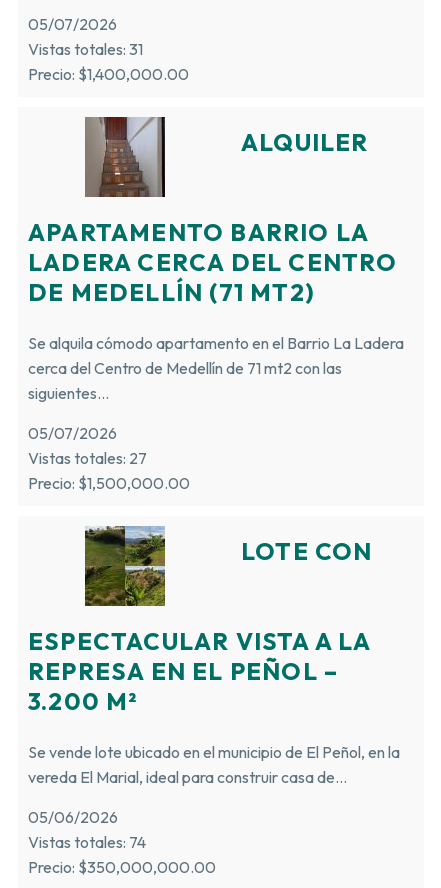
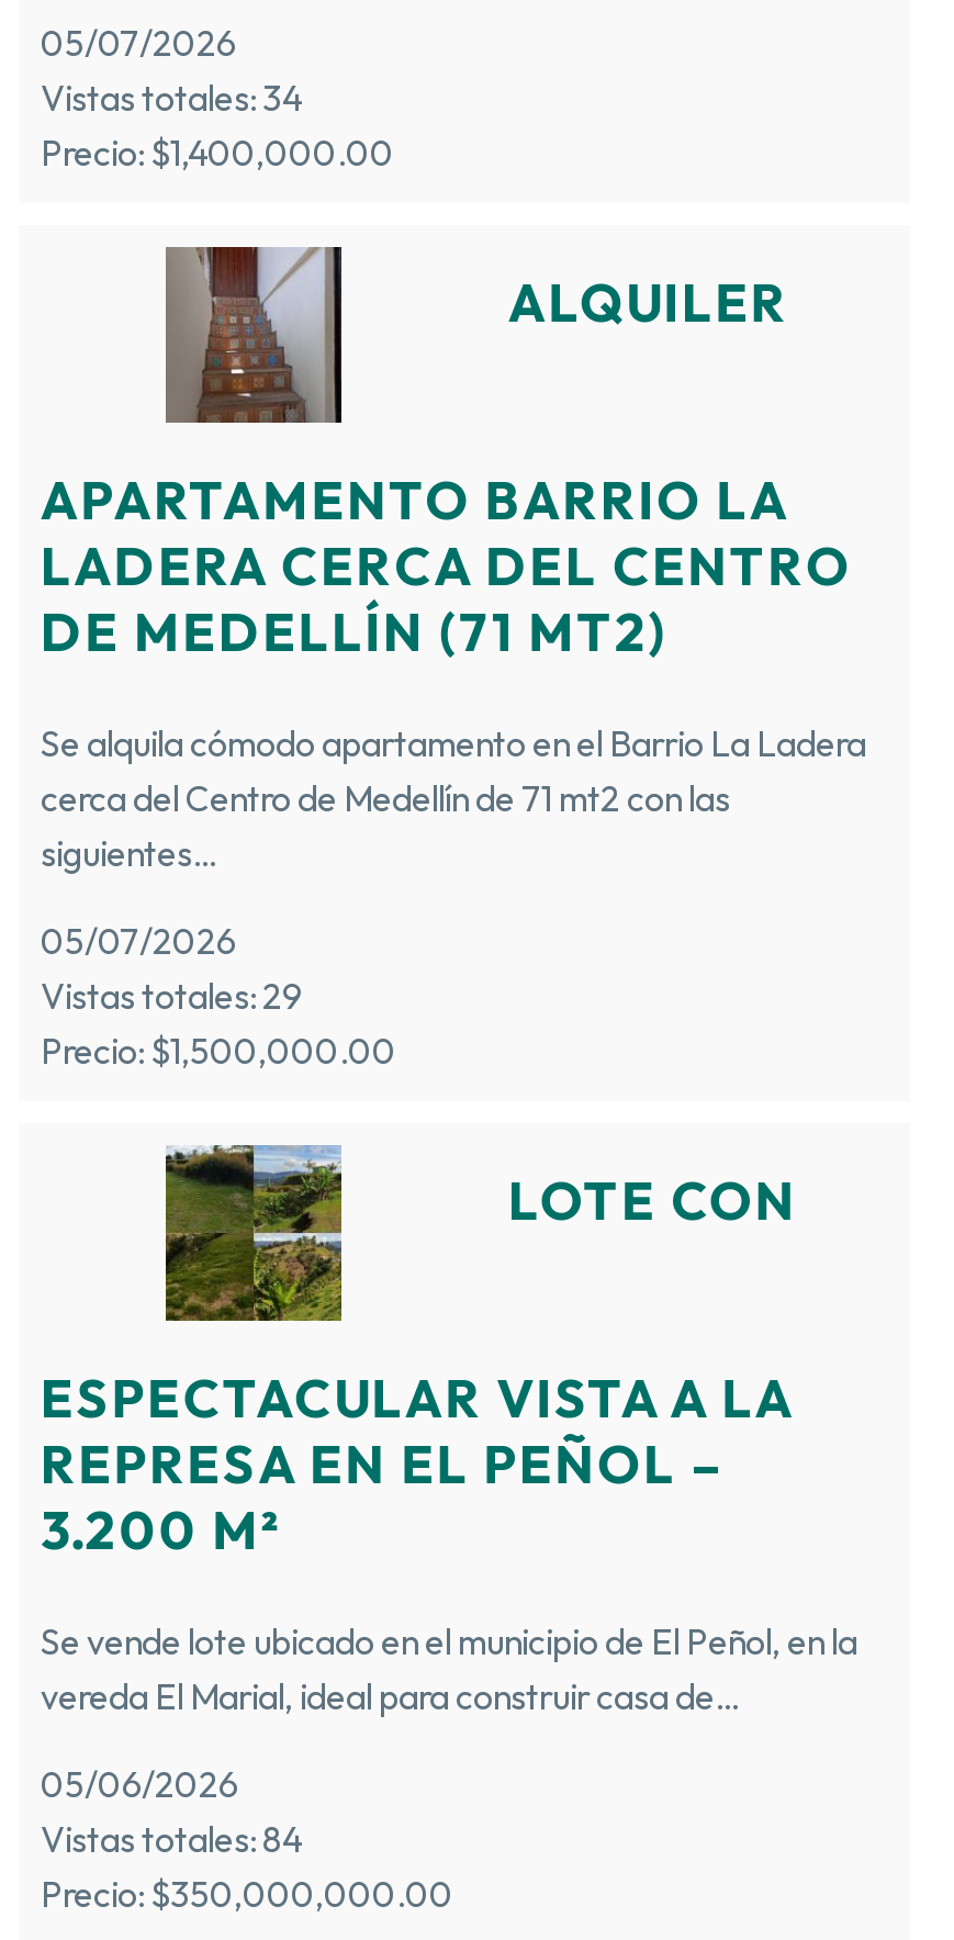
[28,39,143,59] Vistas totales: 31 -> [41,75,302,119] Vistas totales: 34
[28,448,147,468] Vistas totales: 27 -> [41,973,302,1017] Vistas totales: 29
[28,832,146,852] Vistas totales: 74 -> [41,1816,302,1860] Vistas totales: 84

